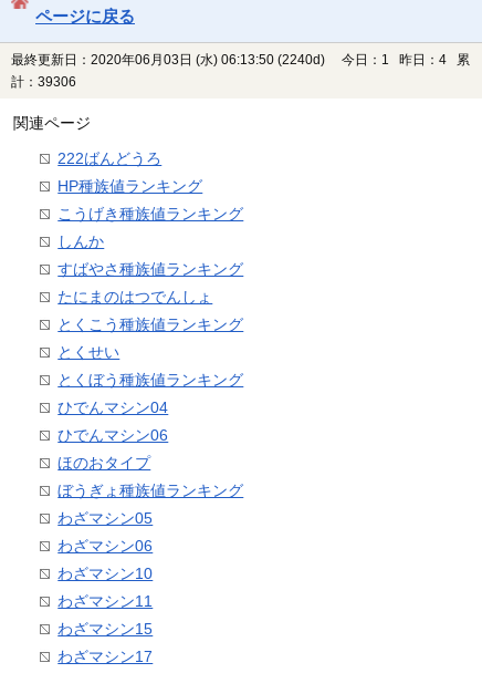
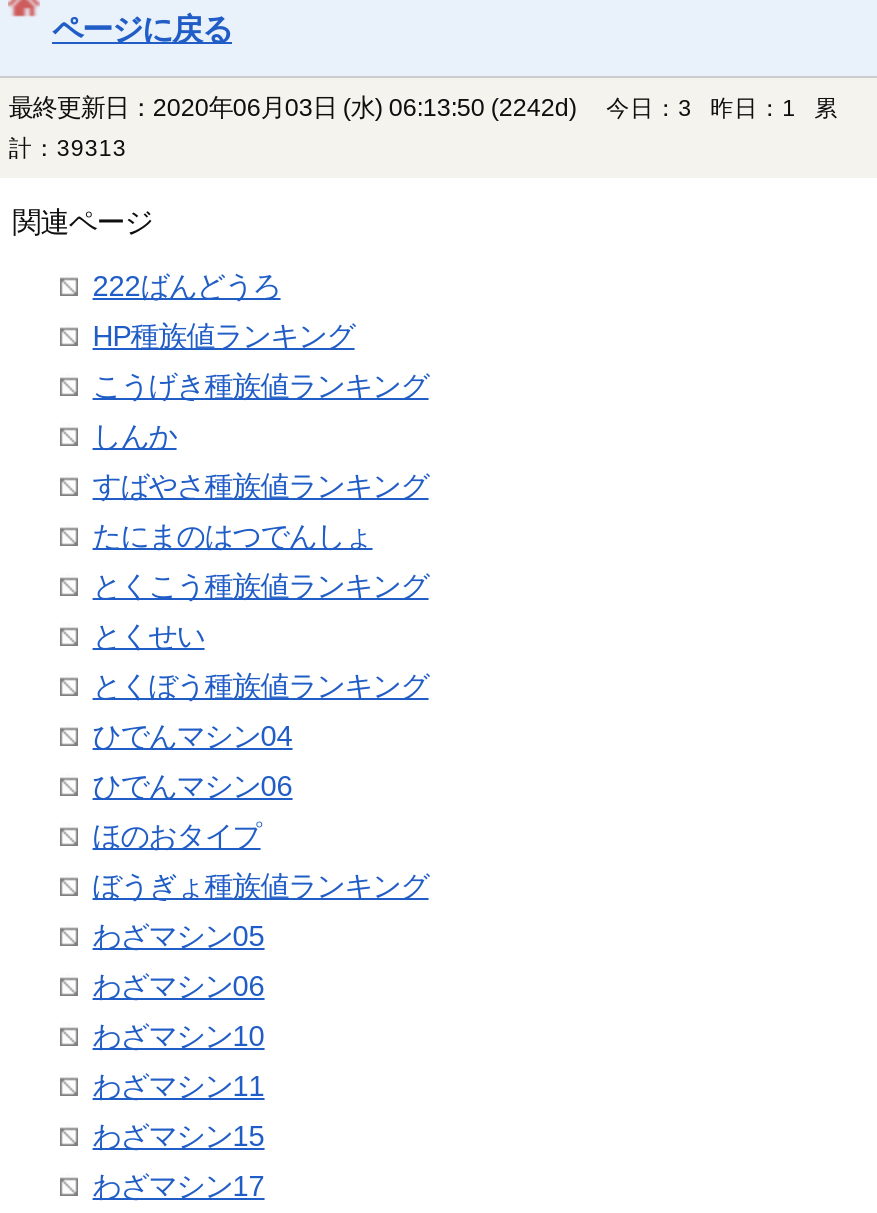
[11,52,325,68] 最終更新日：2020年06月03日 (水) 06:13:50 (2240d) -> [9,95,577,123] 最終更新日：2020年06月03日 (水) 06:13:50 (2242d)
[342,54,470,67] 今日：1 昨日：4 累 -> [606,97,838,121] 今日：3 昨日：1 累
[11,76,83,89] 計：39306 -> [9,137,139,161] 計：39313

